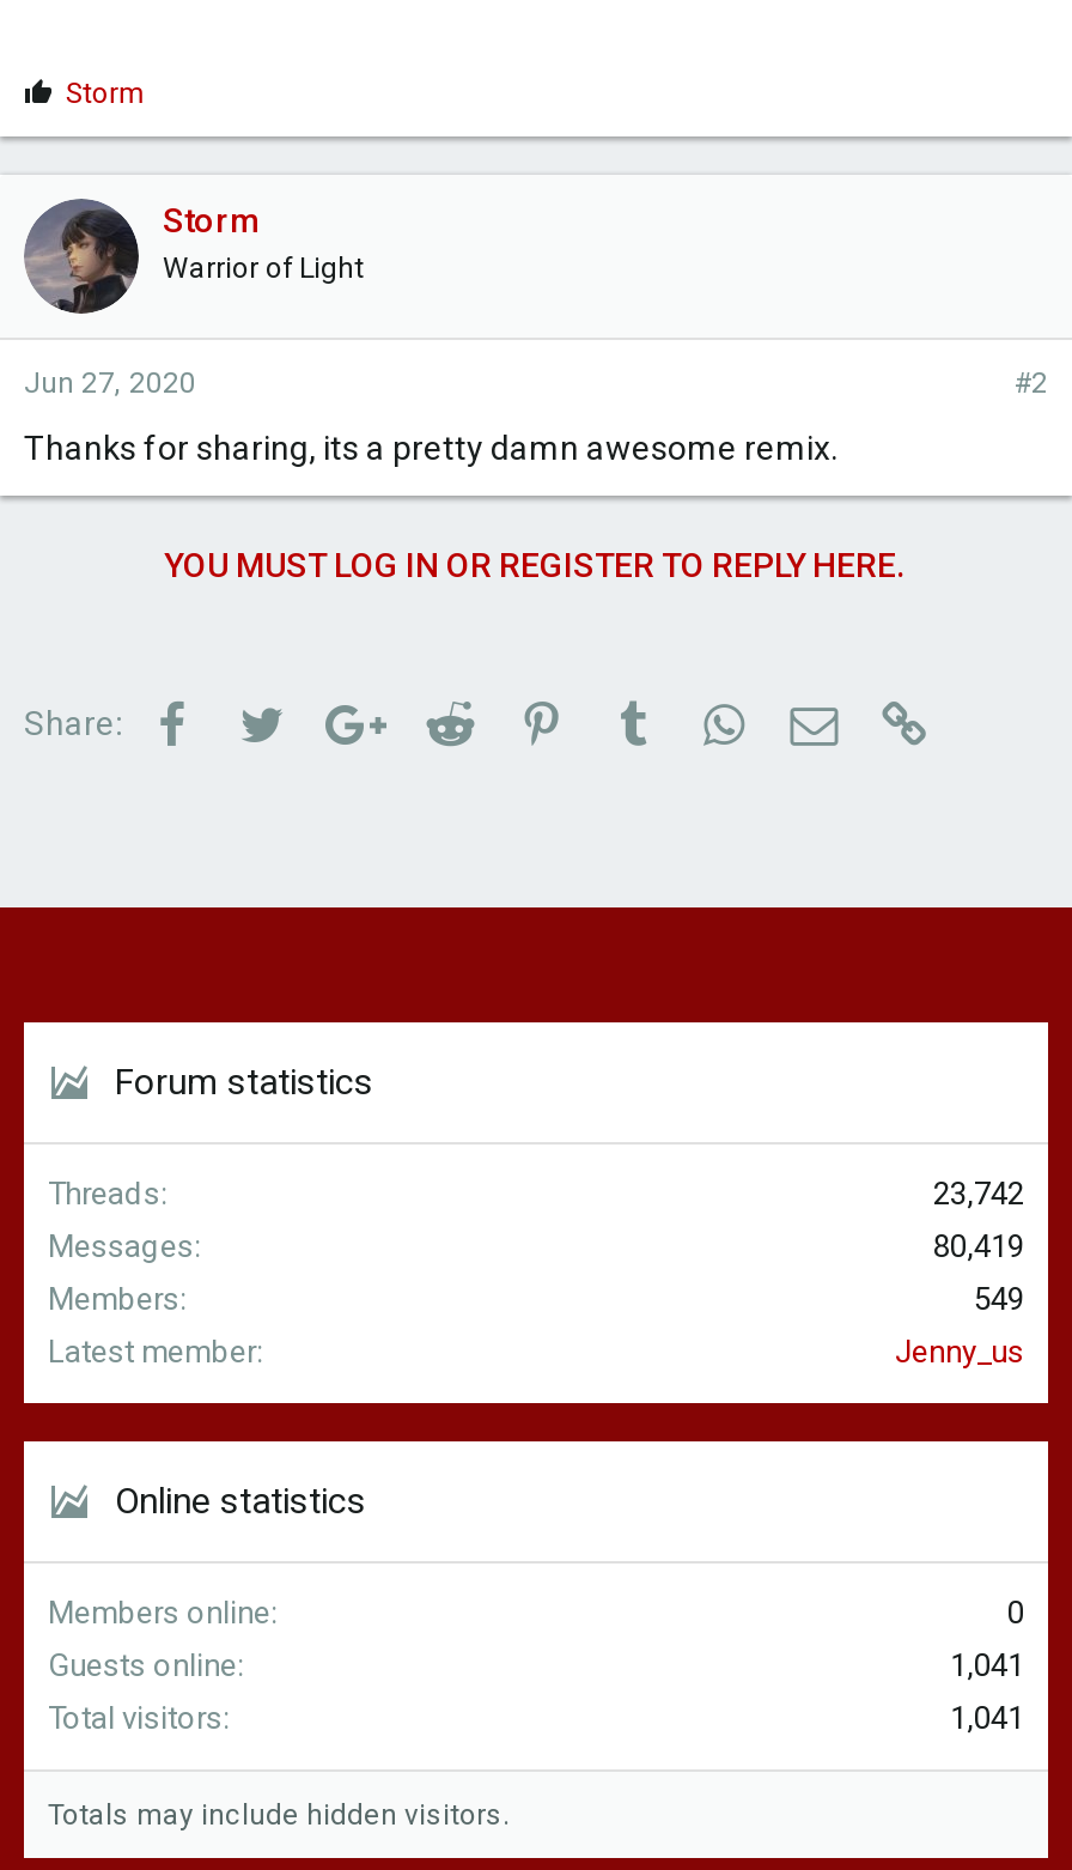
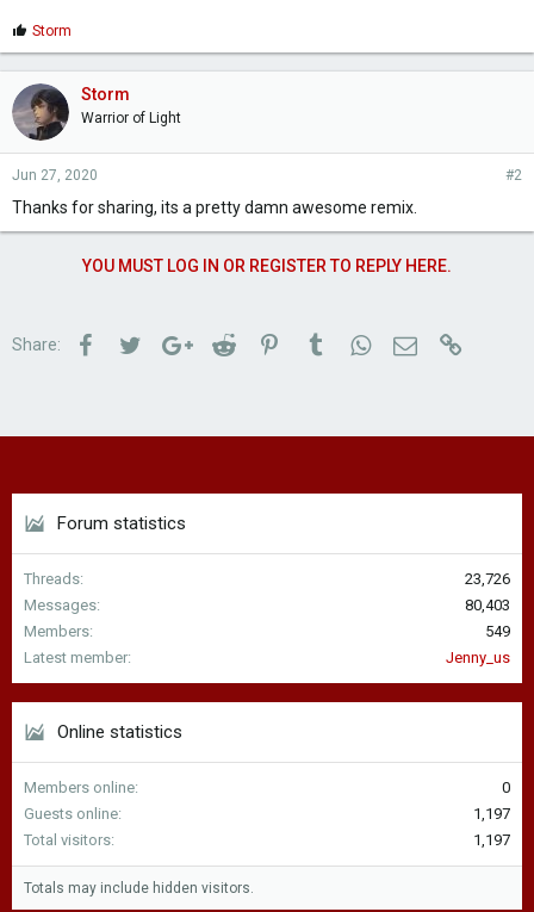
[933,1176,1024,1212] 23,742 -> [465,570,510,588] 23,726
[933,1228,1024,1264] 80,419 -> [465,596,510,614] 80,403
[950,1647,1024,1683] 1,041 -> [473,805,510,823] 1,197
[950,1700,1024,1736] 1,041 -> [473,831,510,849] 1,197

